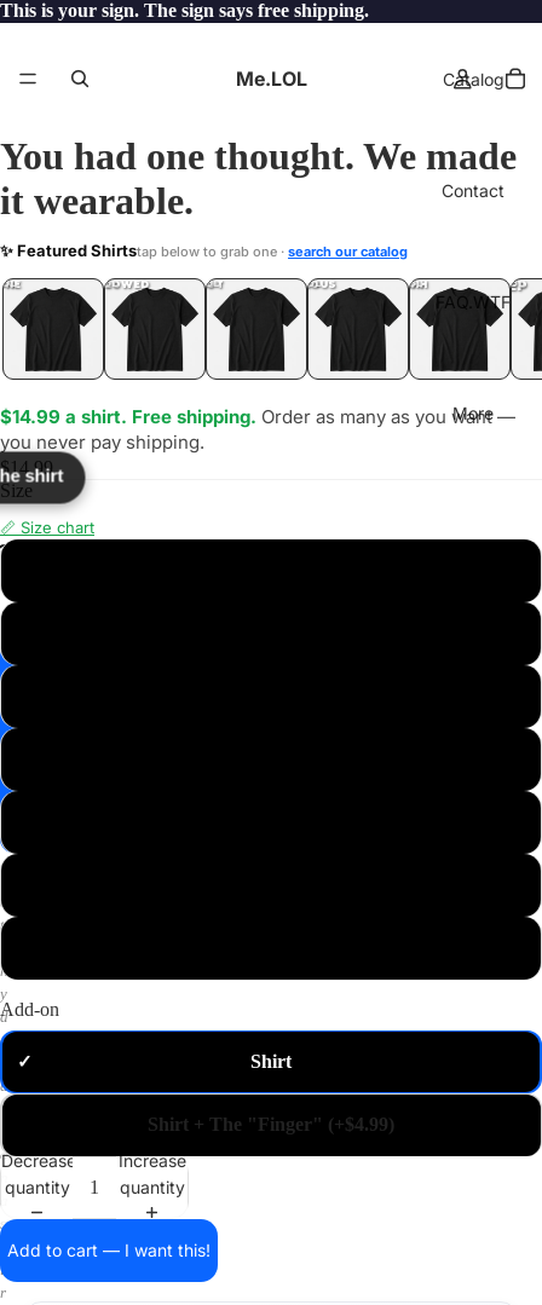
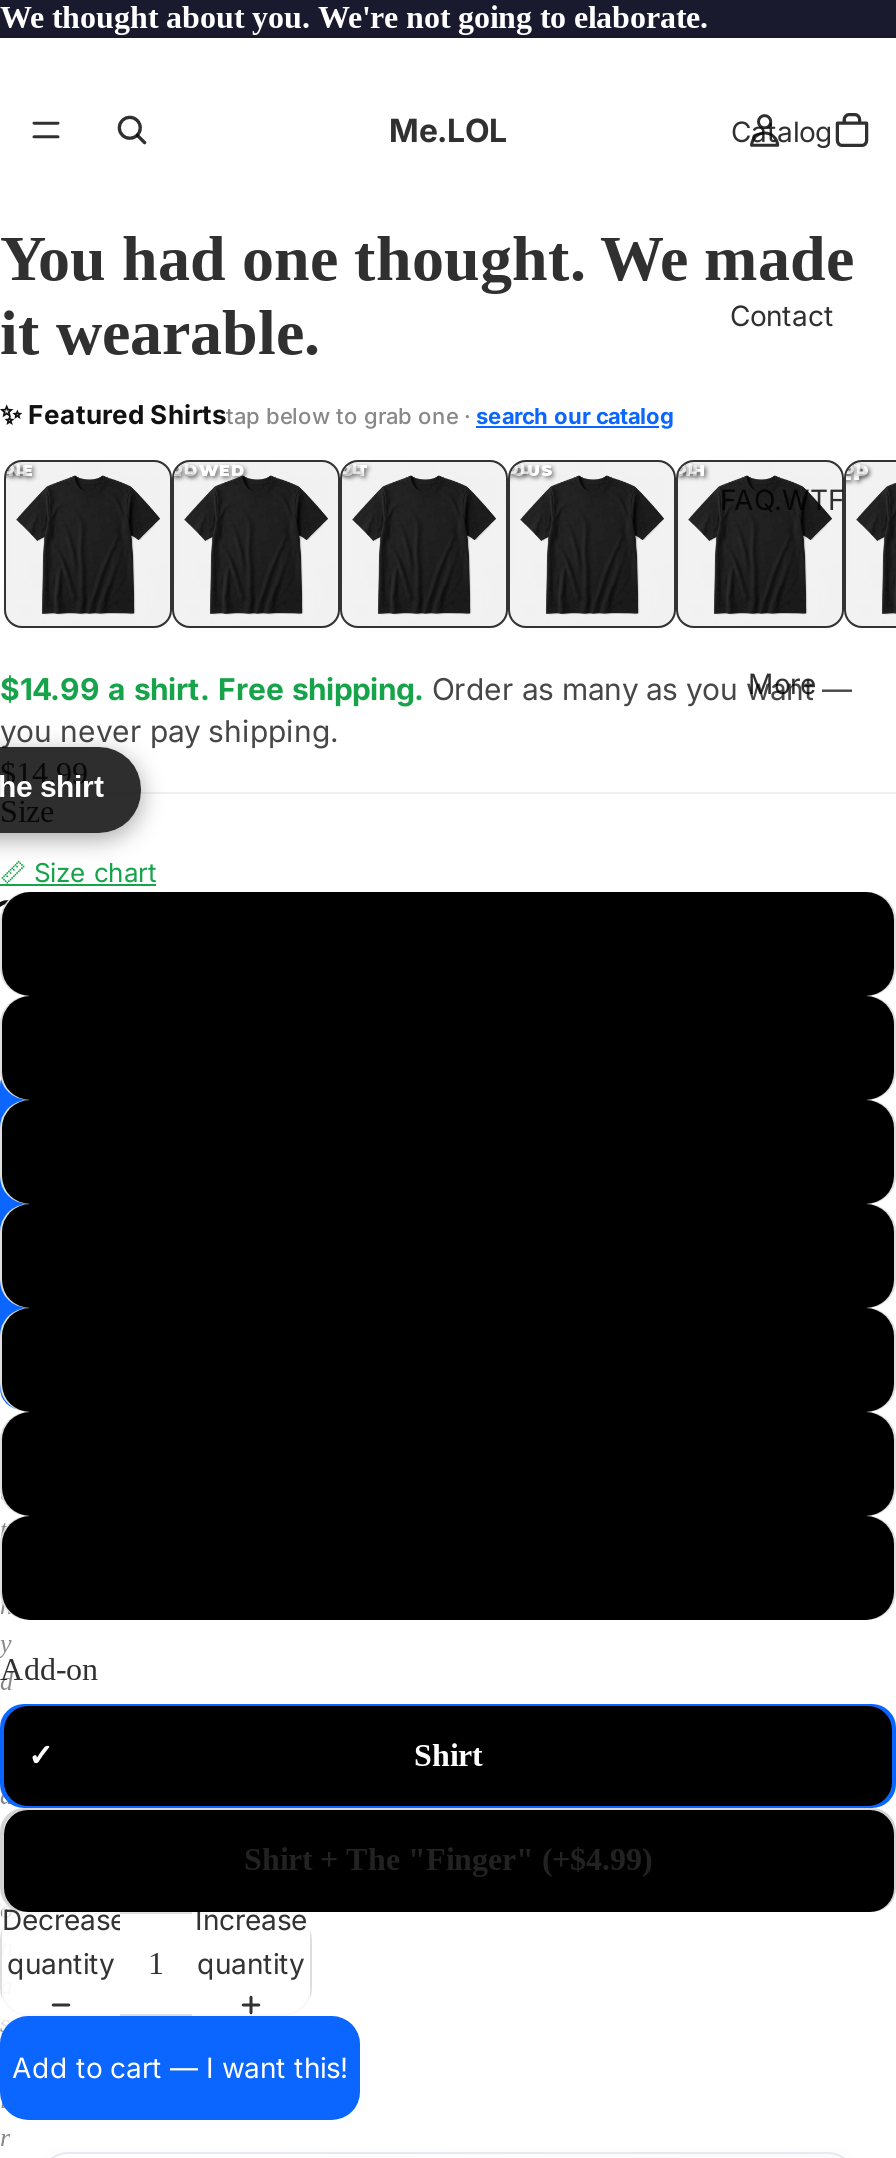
[0,0,369,21] This is your sign. The sign says free shipping. -> [0,0,708,34] We thought about you. We're not going to elaborate.

